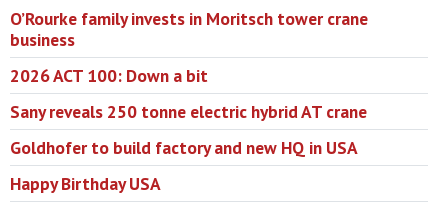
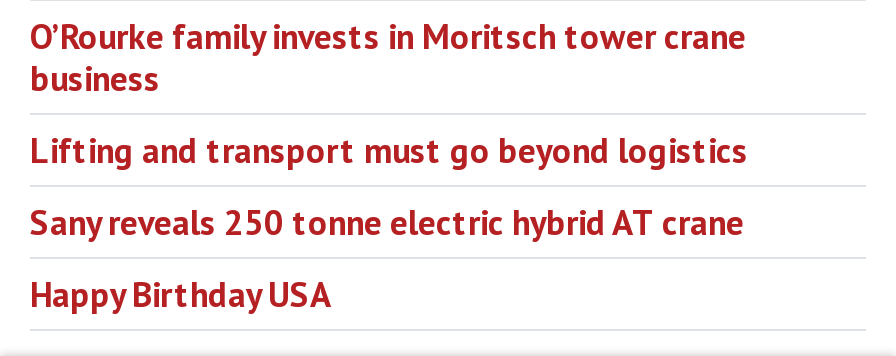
[10,64,208,87] 2026 ACT 100: Down a bit -> [30,128,748,174] Lifting and transport must go beyond logistics
[10,136,358,159] Goldhofer to build factory and new HQ in USA -> none

